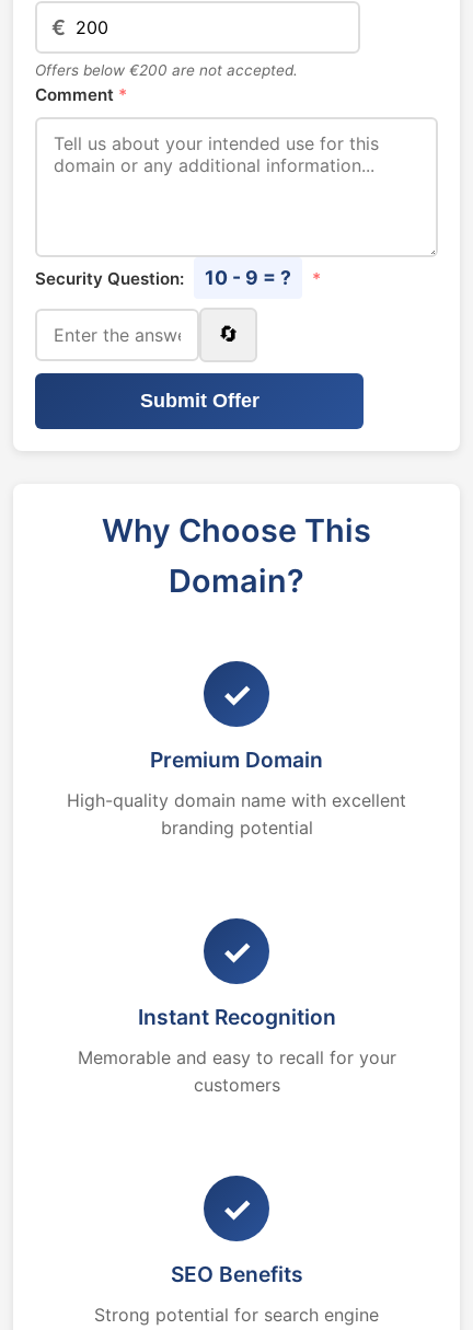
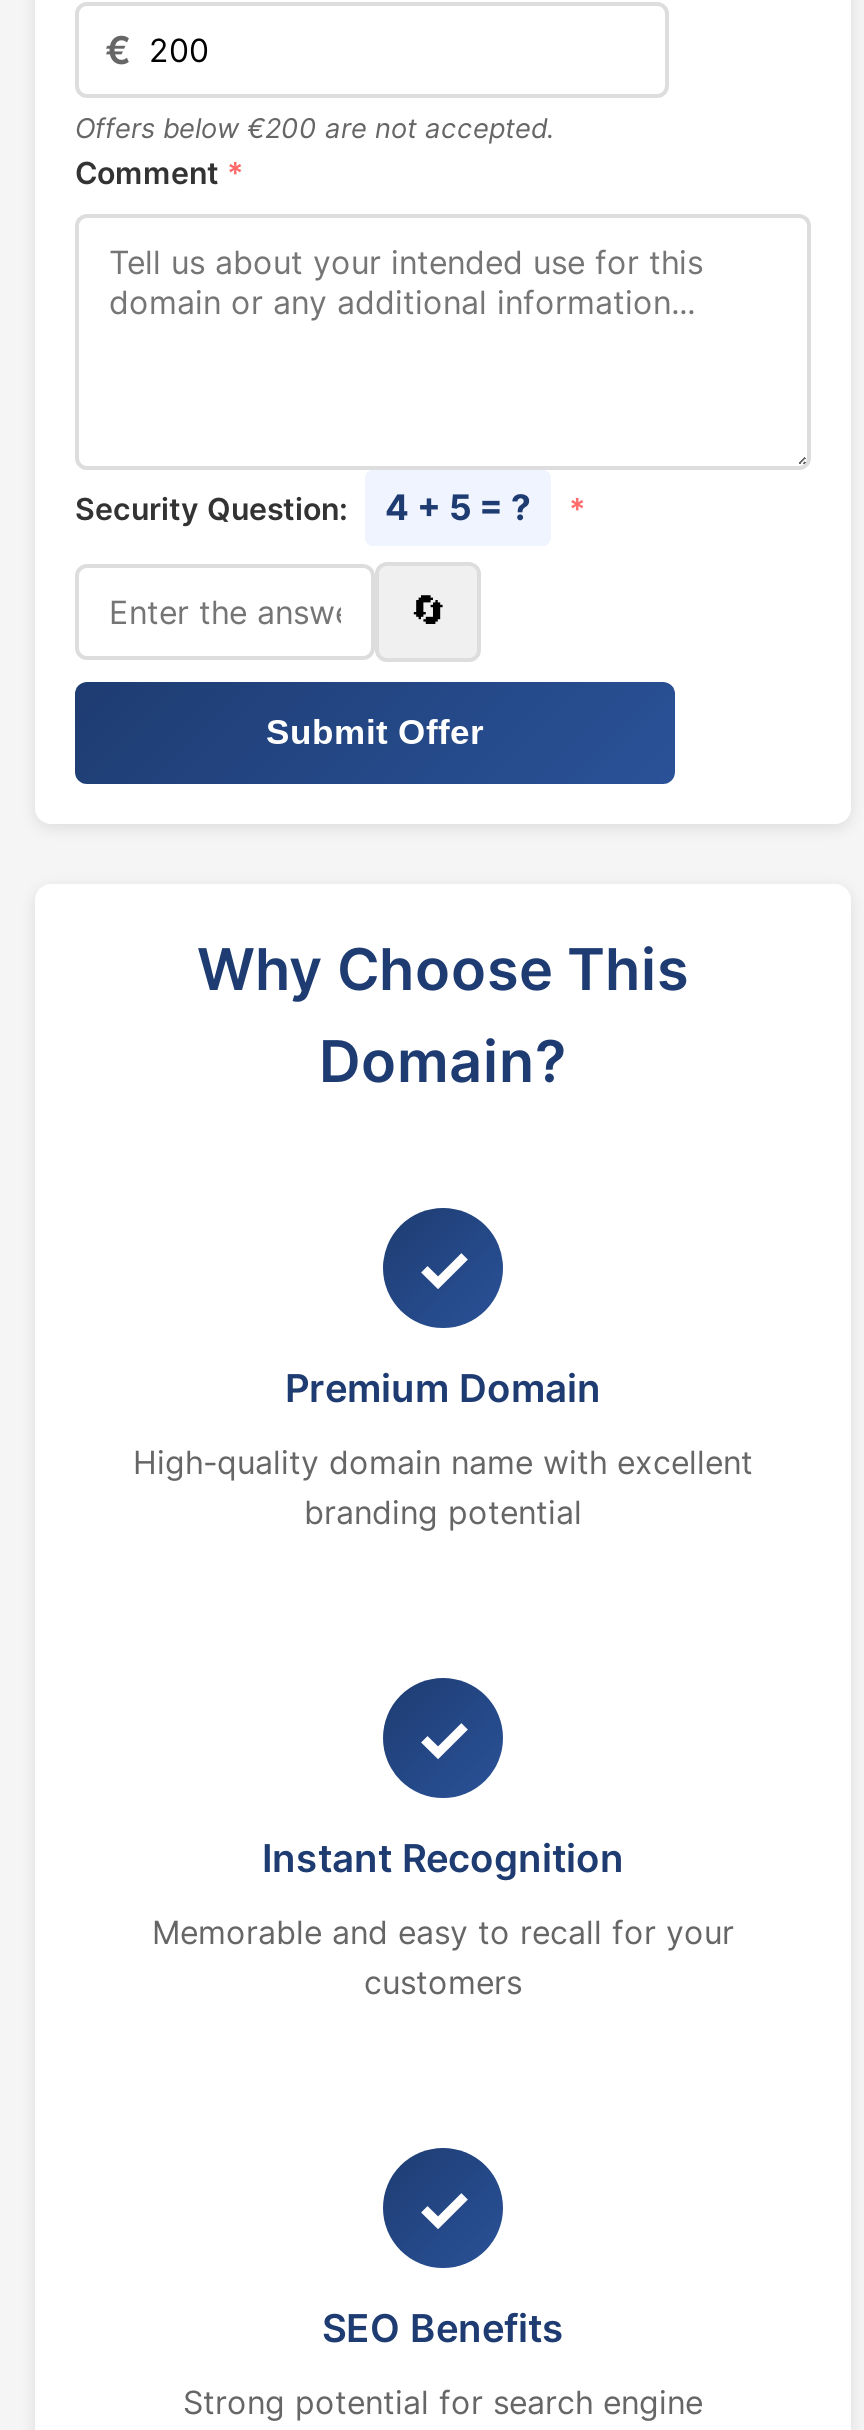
[205,266,291,289] 10 - 9 = ? -> [385,486,531,528] 4 + 5 = ?

